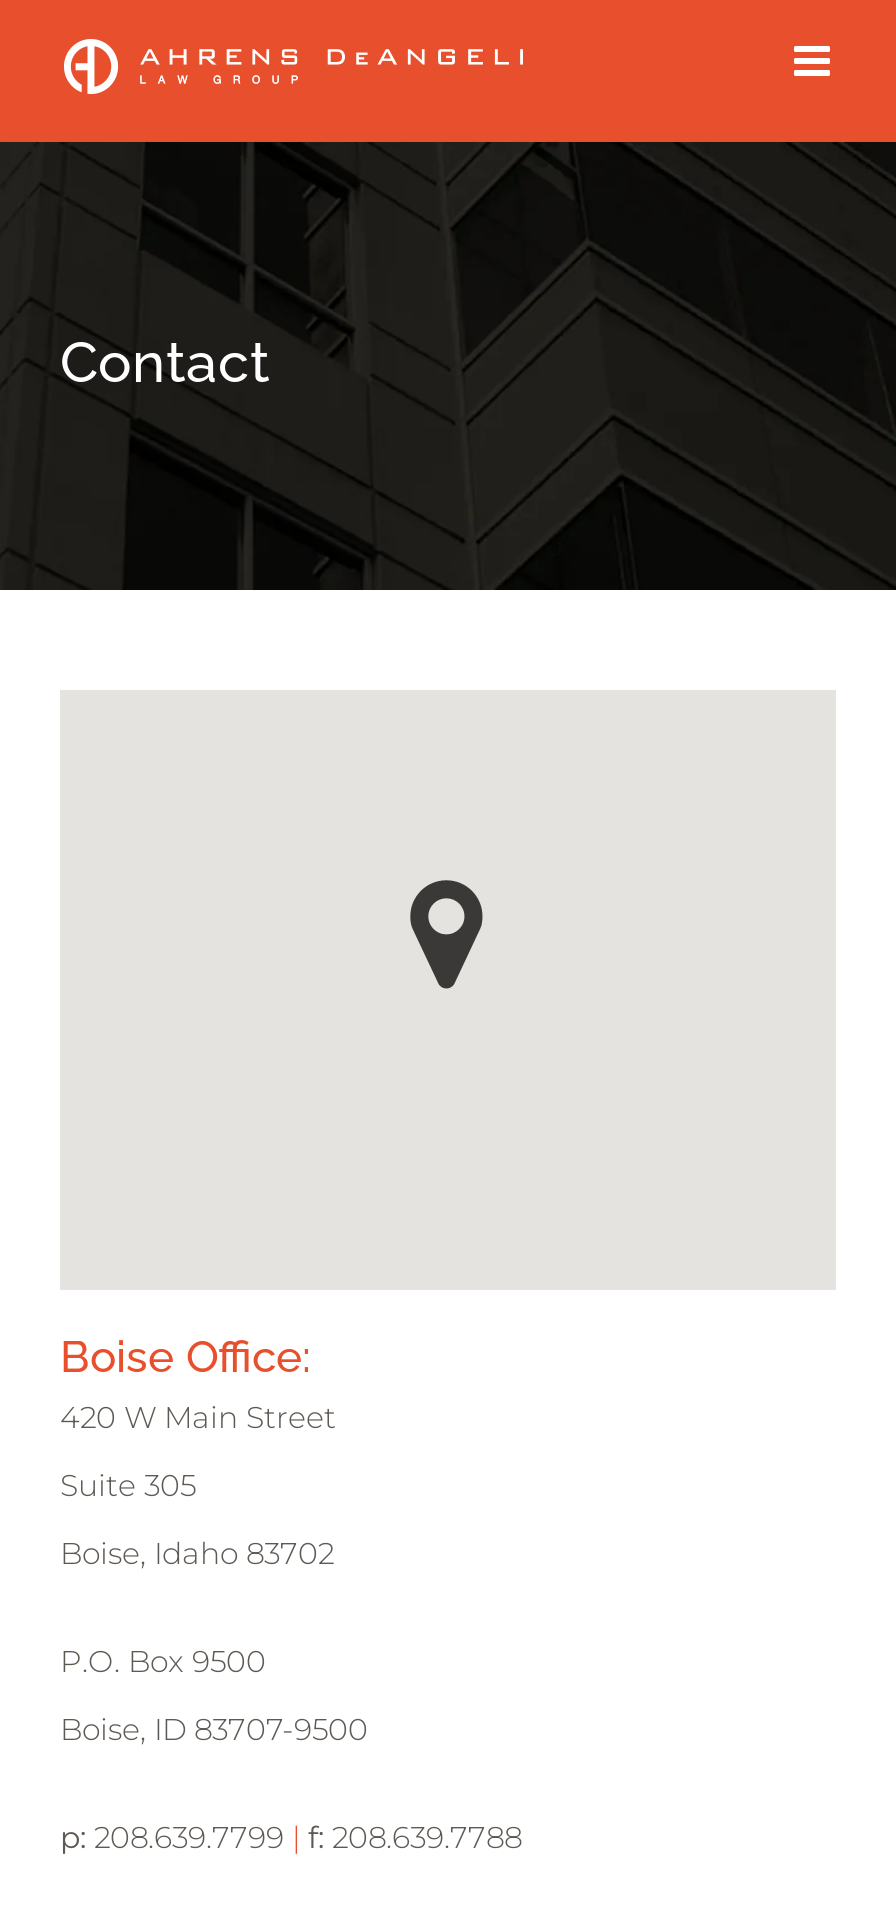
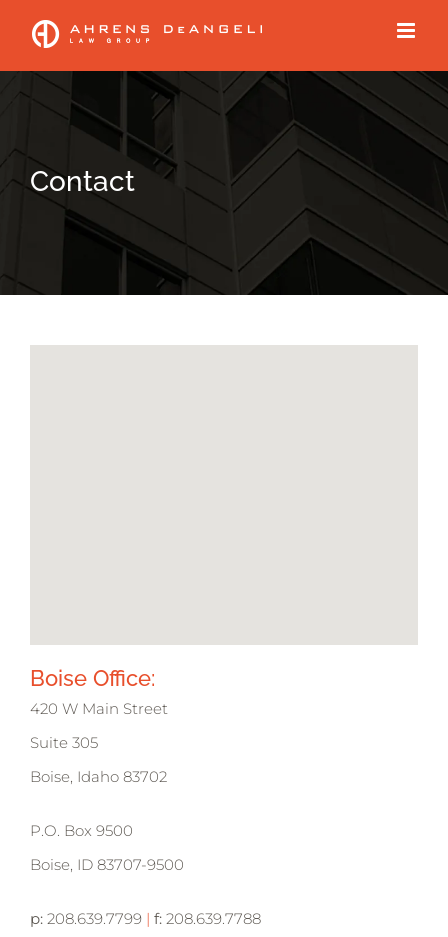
[408,878,484,990] [image] -> none

